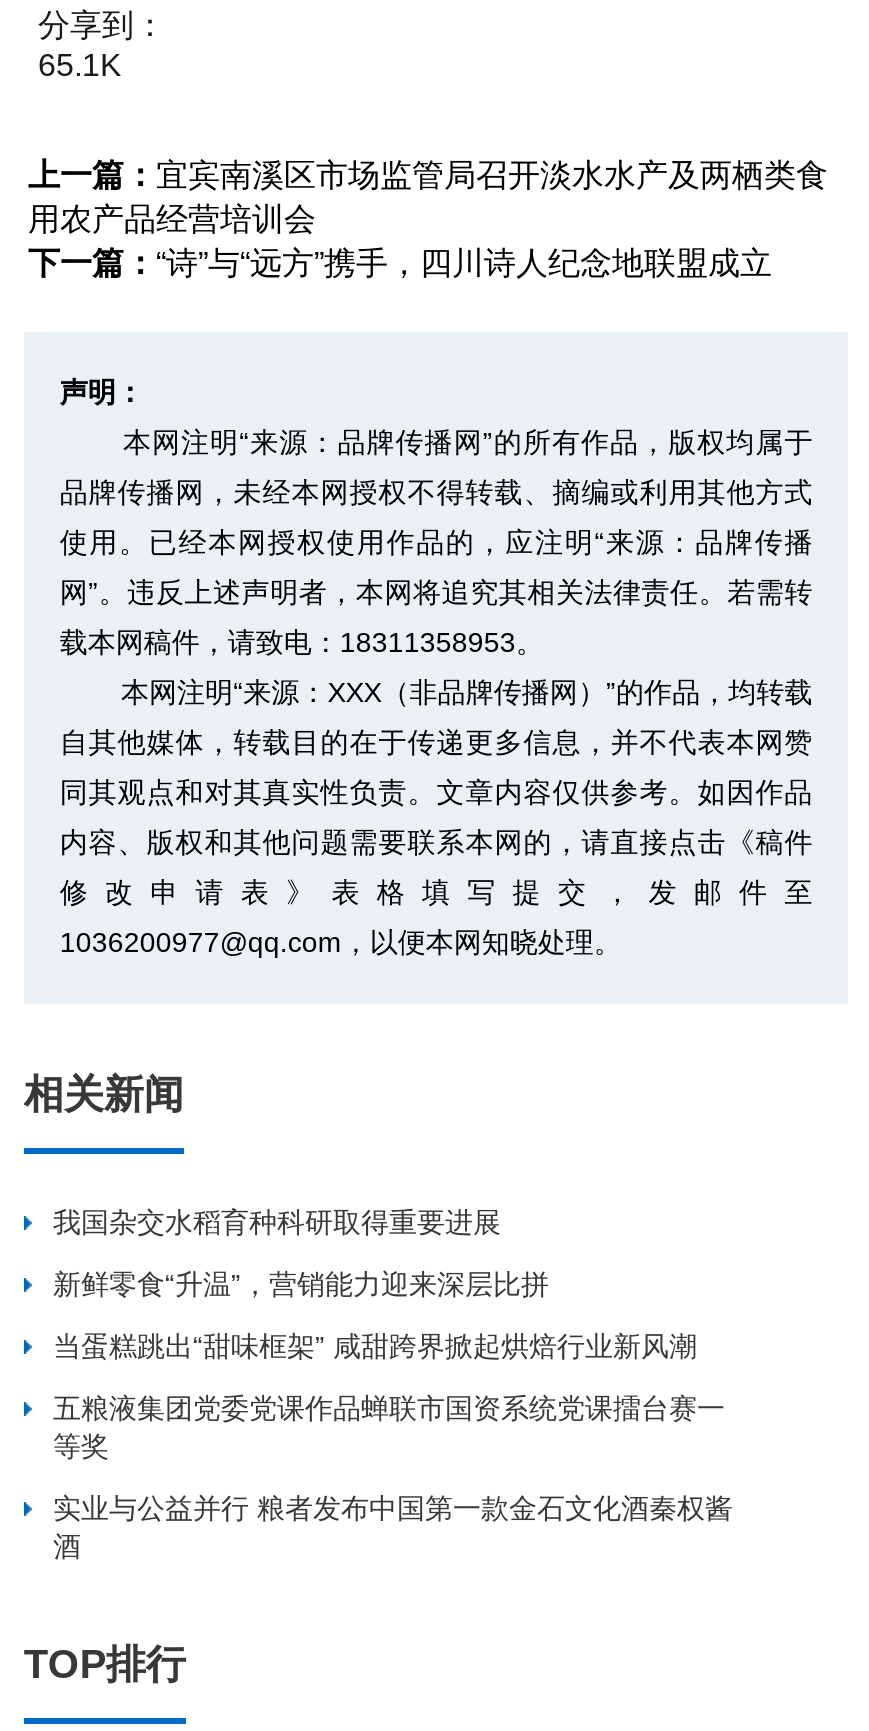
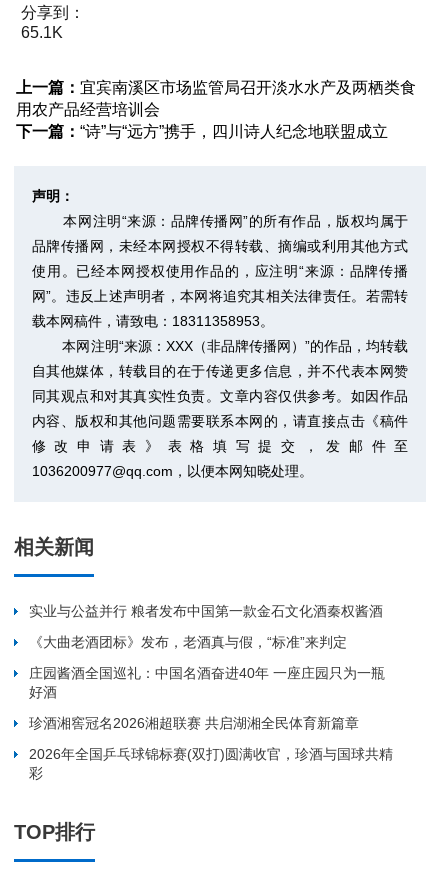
[53,1206,501,1238] 我国杂交水稻育种科研取得重要进展 -> [29,603,383,619] 实业与公益并行 粮者发布中国第一款金石文化酒秦权酱酒
[53,1268,549,1300] 新鲜零食“升温”，营销能力迎来深层比拼 -> [29,634,347,650] 《大曲老酒团标》发布，老酒真与假，“标准”来判定
[53,1330,697,1362] 当蛋糕跳出“甜味框架” 咸甜跨界掀起烘焙行业新风潮 -> [29,665,385,700] 庄园酱酒全国巡礼：中国名酒奋进40年 一座庄园只为一瓶 | 好酒
[53,1392,725,1462] 五粮液集团党委党课作品蝉联市国资系统党课擂台赛一 | 等奖 -> [29,715,359,731] 珍酒湘窖冠名2026湘超联赛 共启湖湘全民体育新篇章
[53,1492,733,1562] 实业与公益并行 粮者发布中国第一款金石文化酒秦权酱 | 酒 -> [29,746,393,781] 2026年全国乒乓球锦标赛(双打)圆满收官，珍酒与国球共精 | 彩

